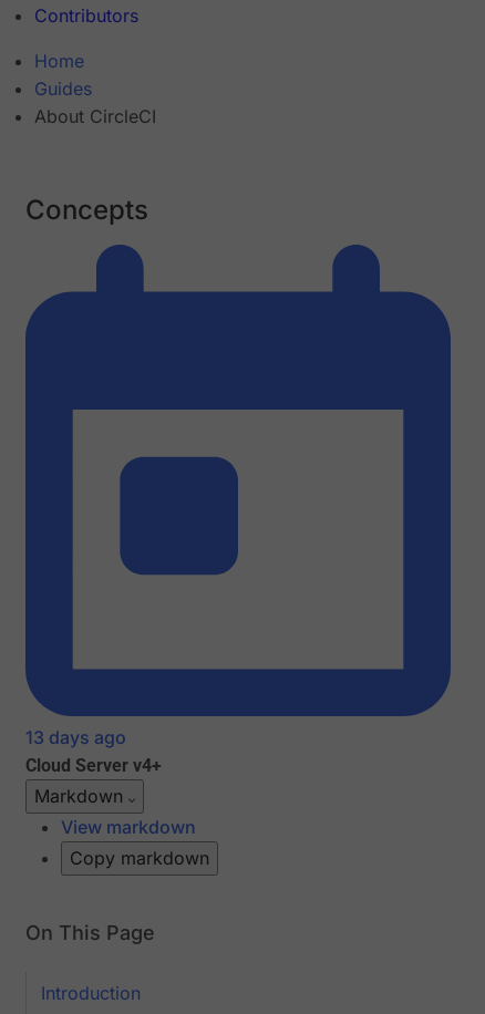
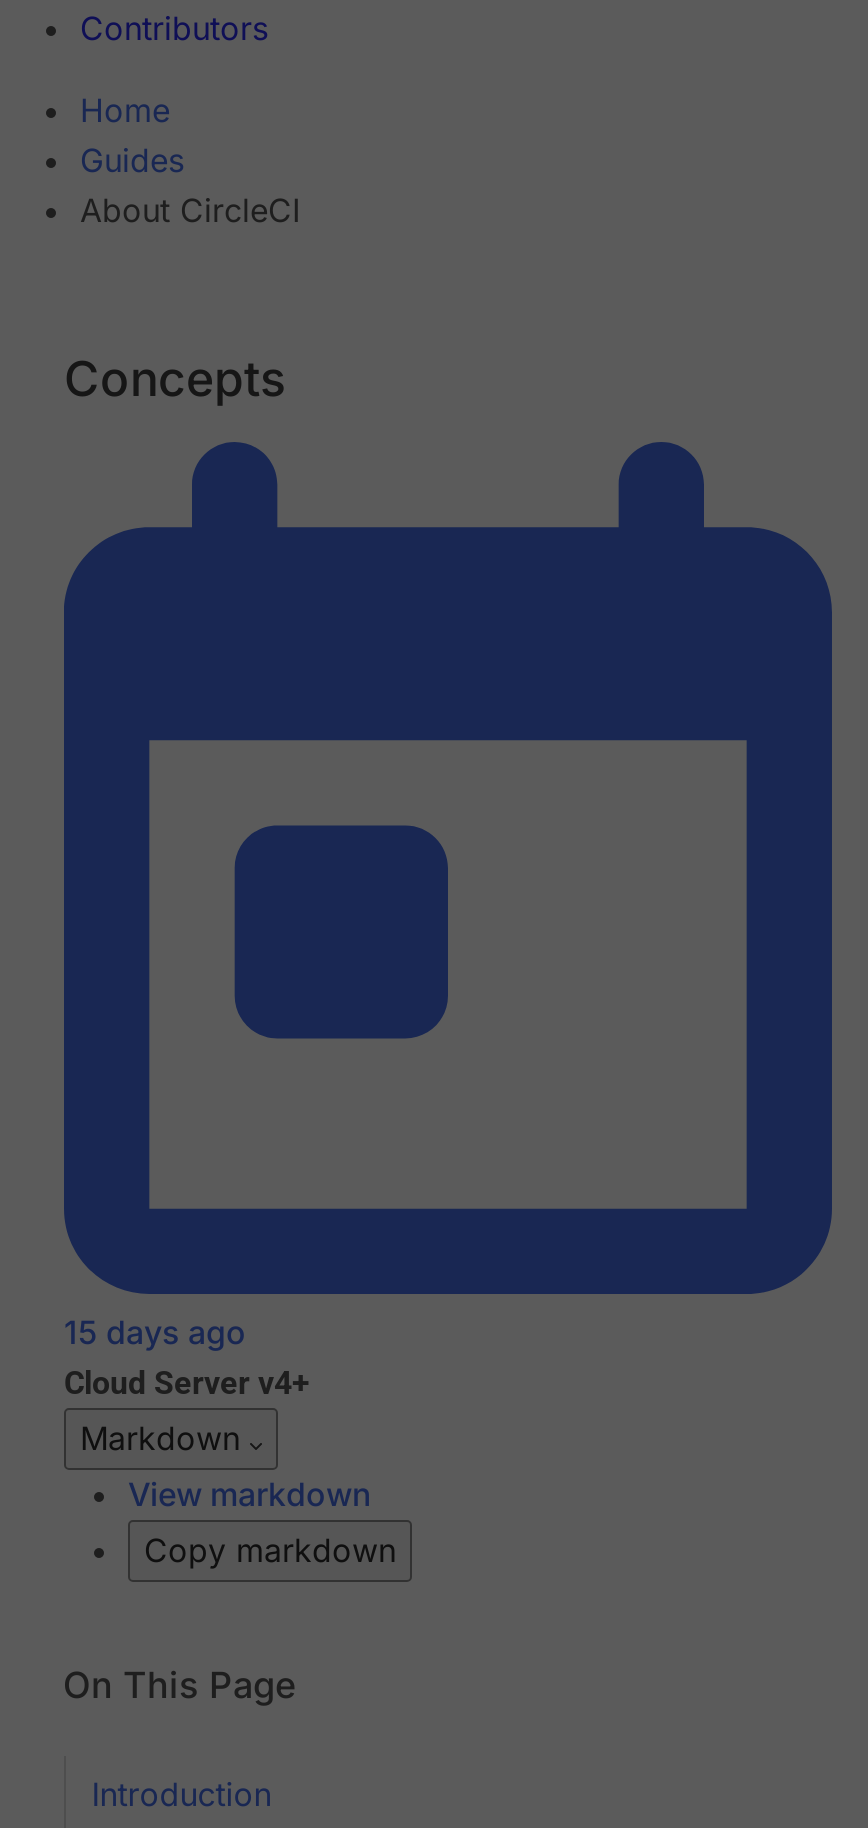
[25,727,126,749] 13 days ago -> [64,1313,246,1353] 15 days ago

